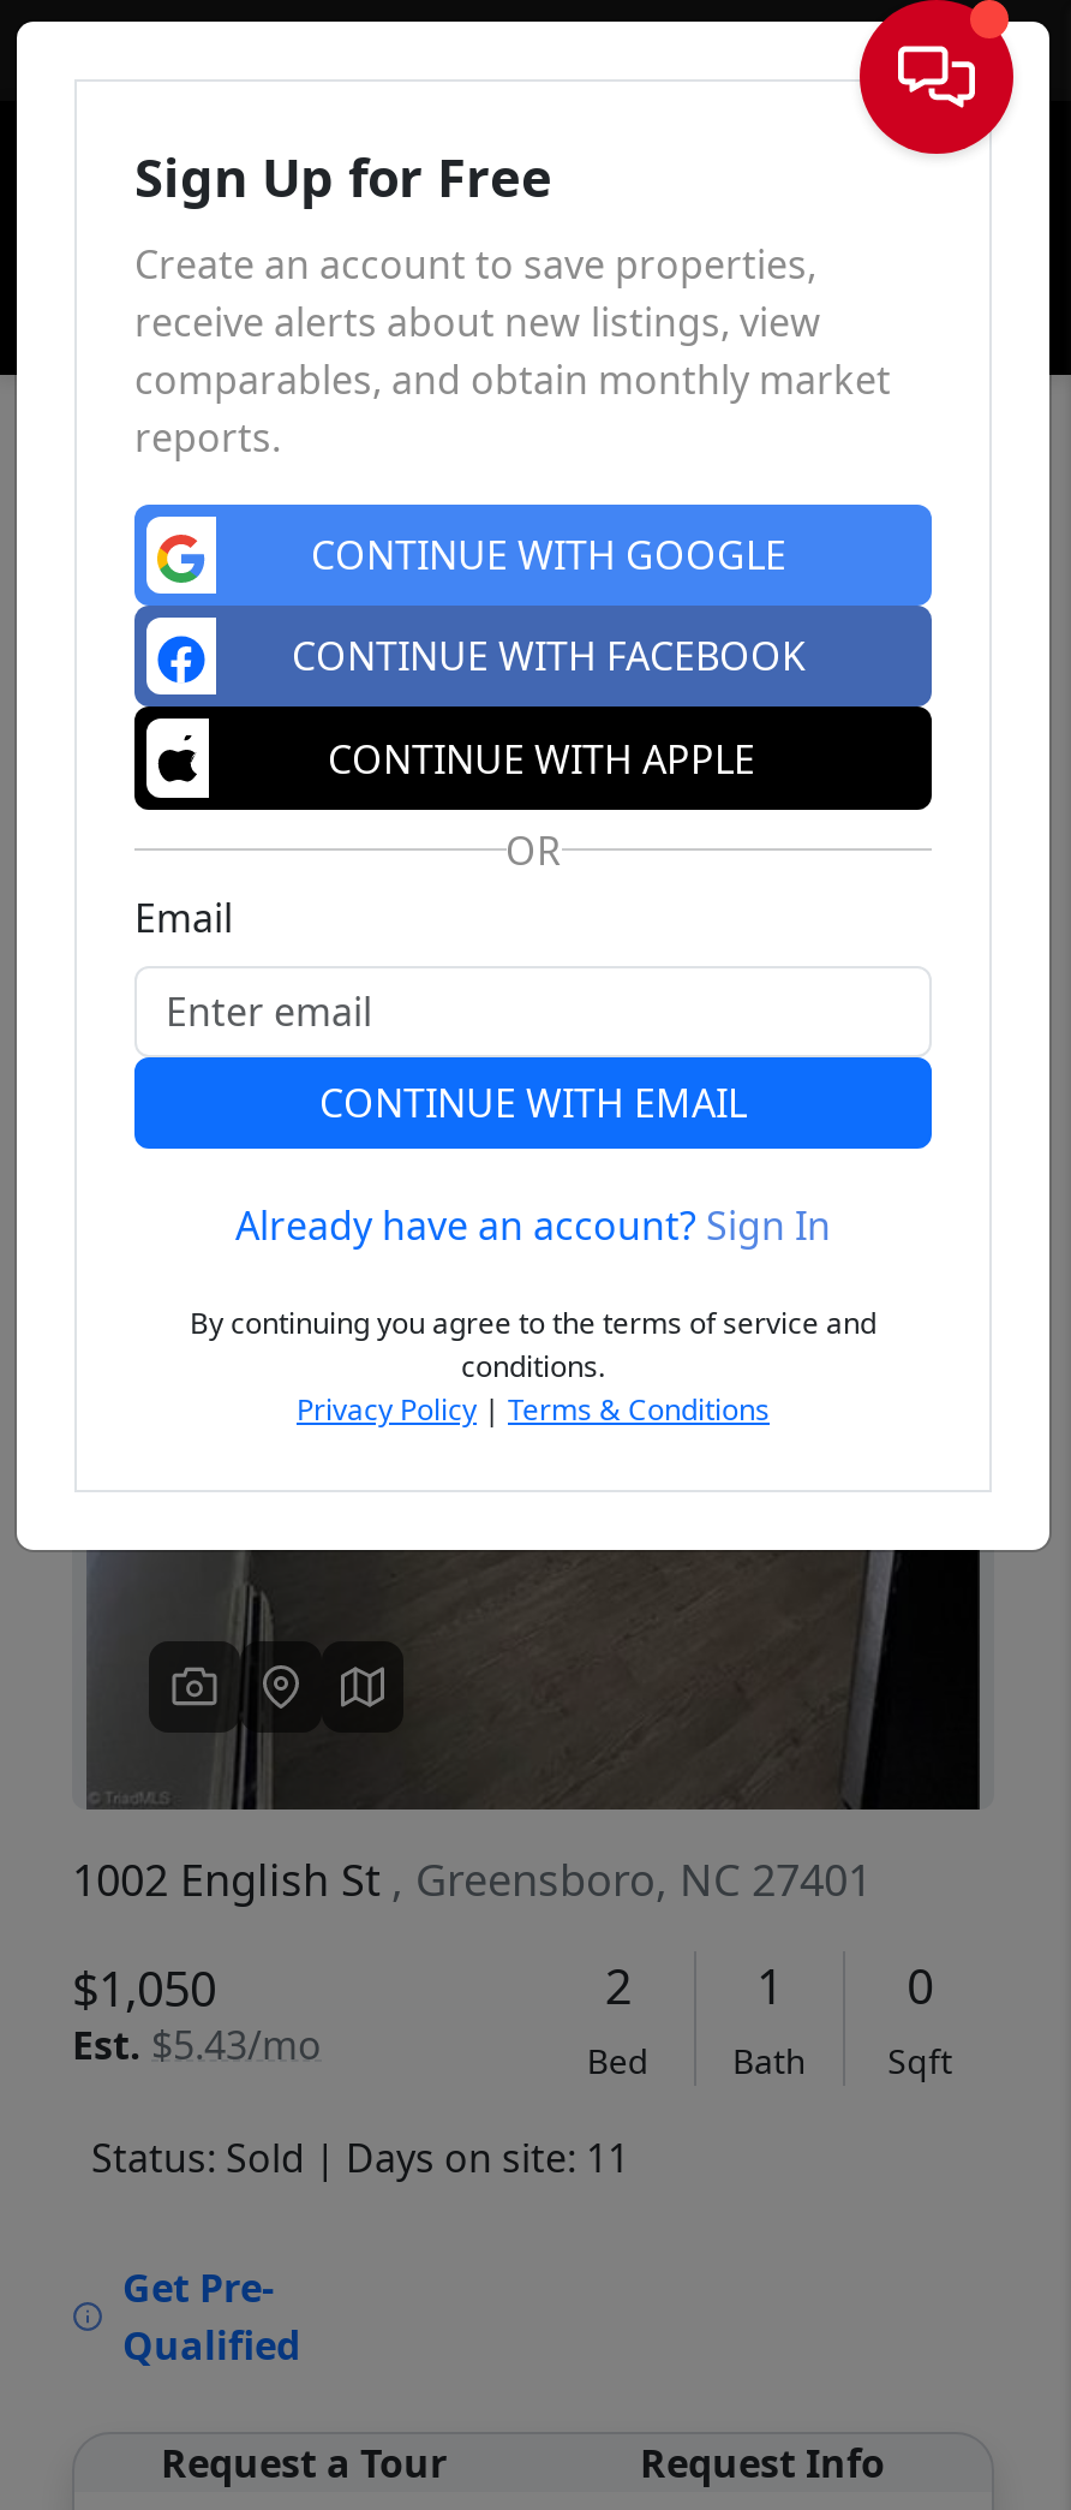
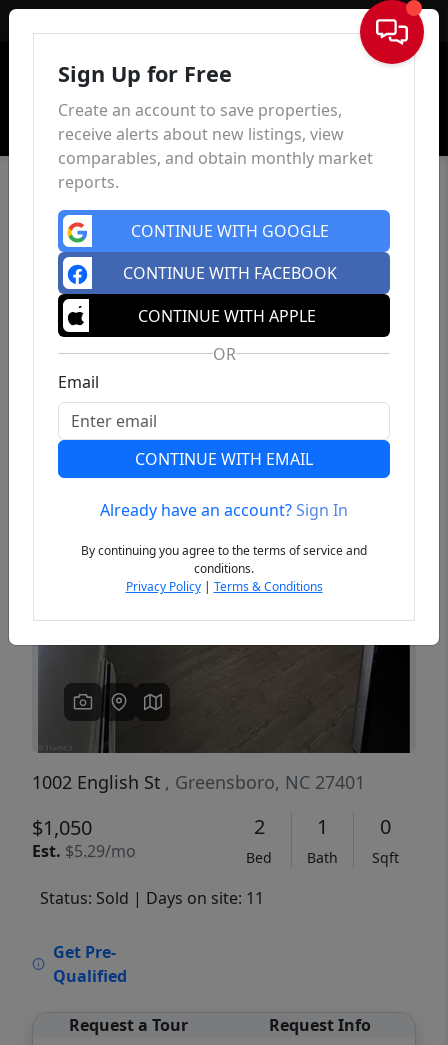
[72,2018,322,2071] Est. $5.43/mo -> [32,840,136,862] Est. $5.29/mo

